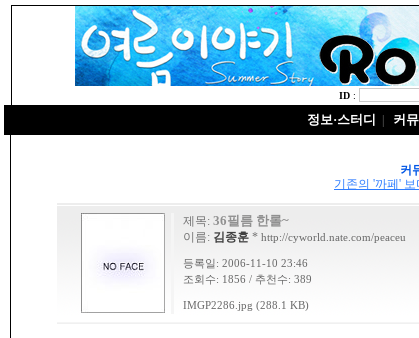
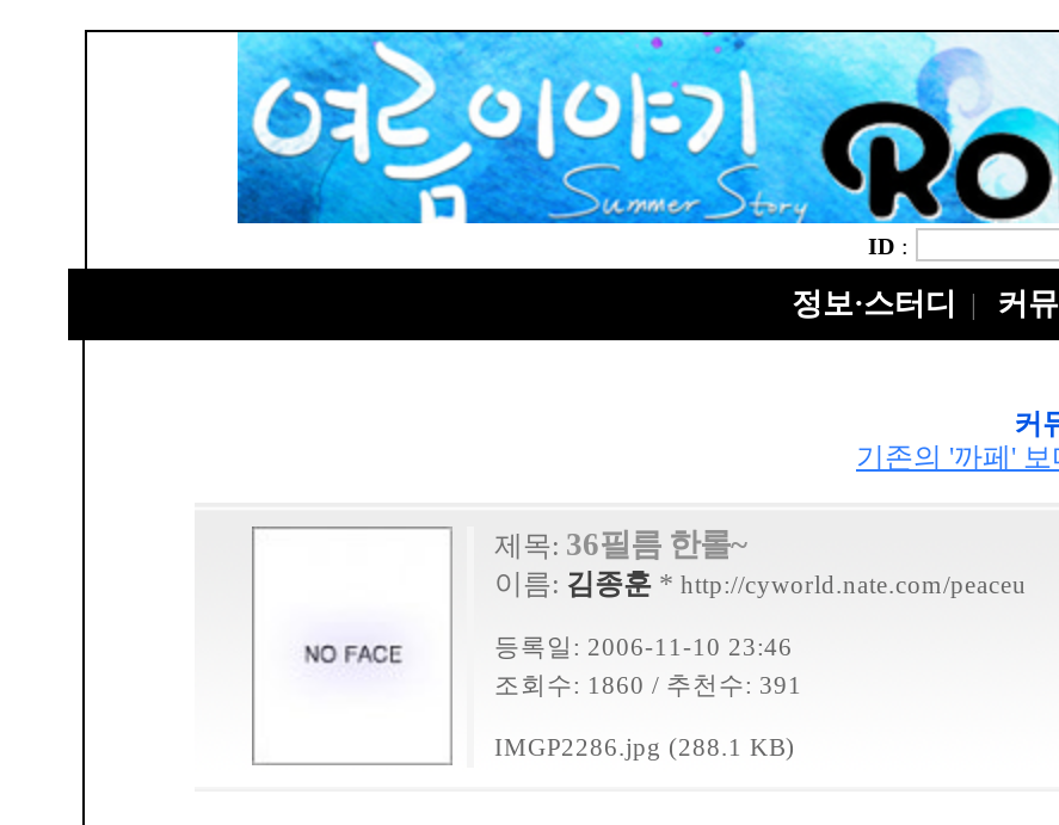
[182,274,311,285] 조회수: 1856 / 추천수: 389 -> [494,672,802,698] 조회수: 1860 / 추천수: 391

